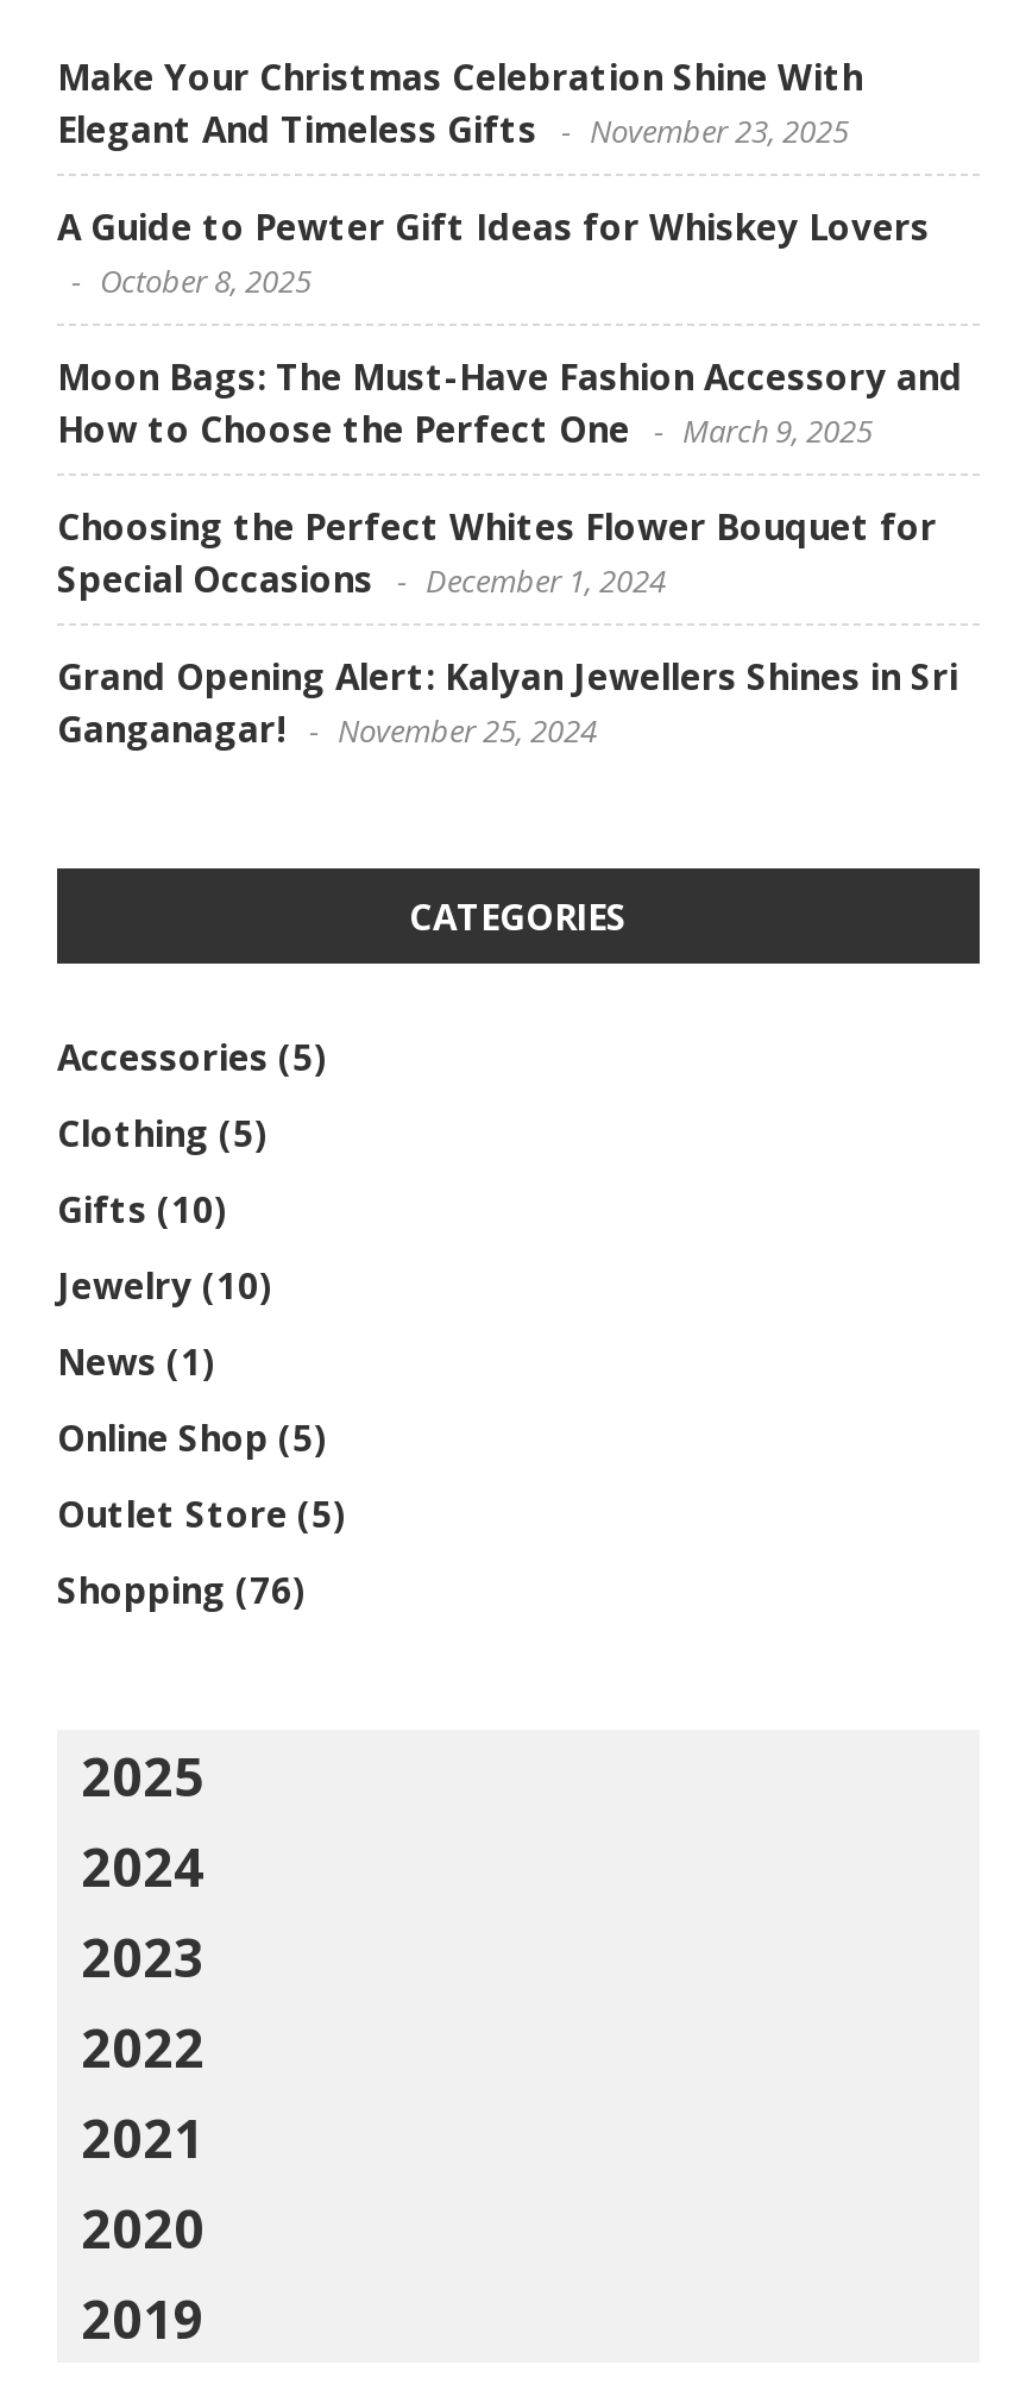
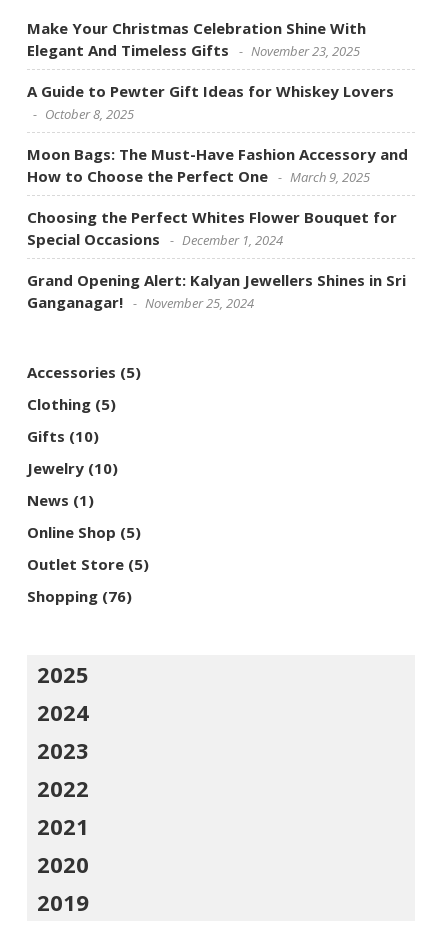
[409,892,628,940] CATEGORIES -> none

